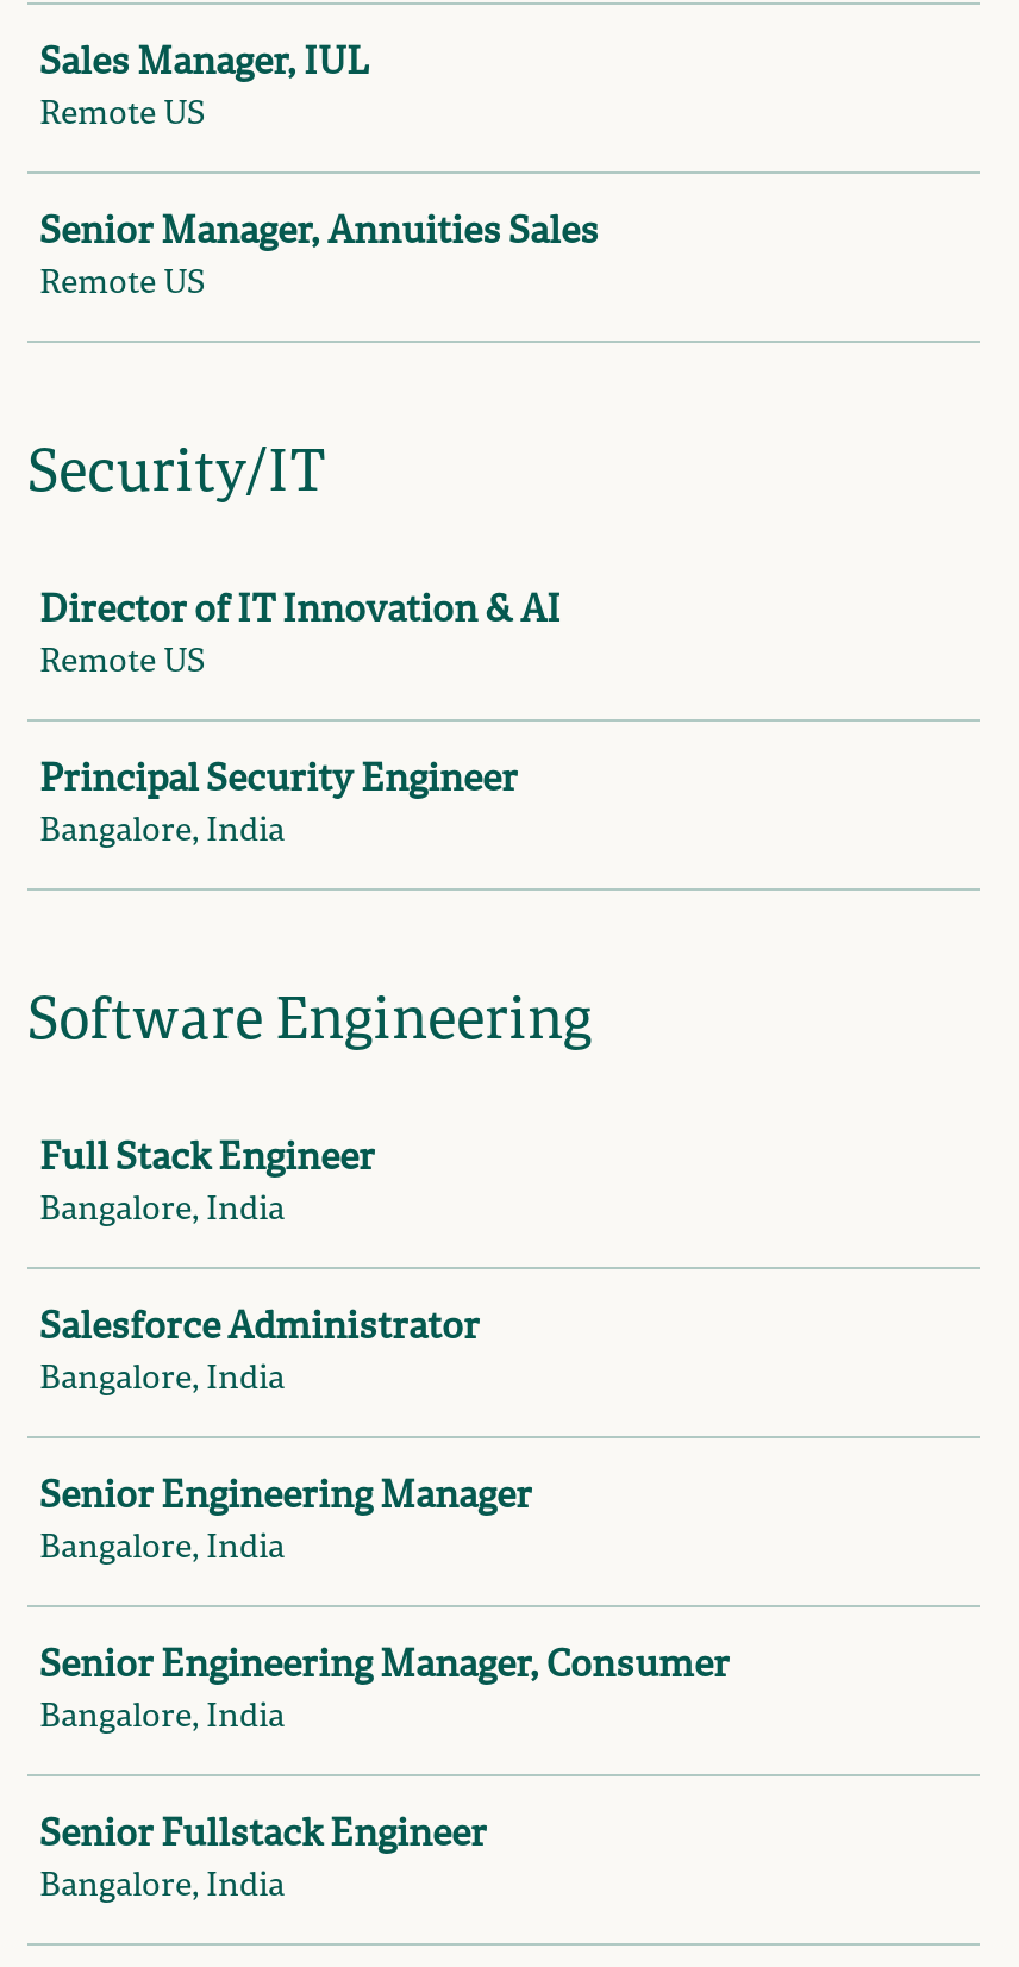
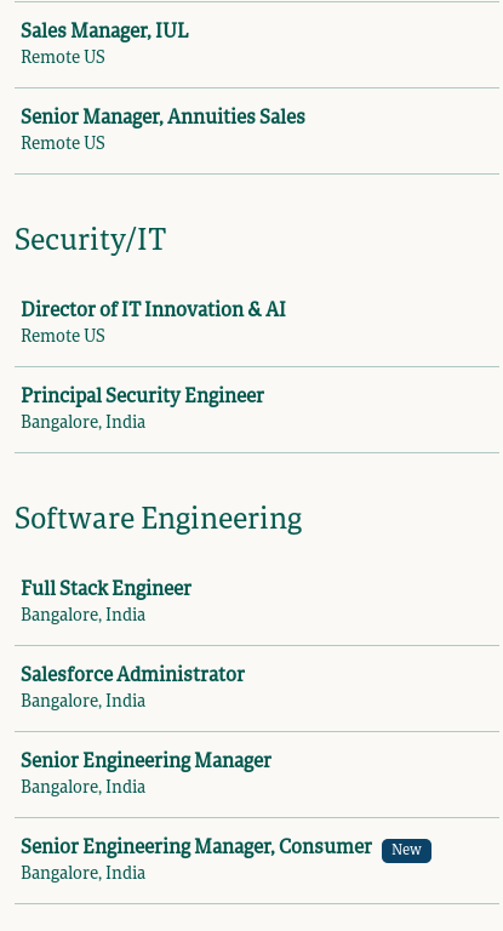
[39,1698,487,1860] Bangalore, India | Senior Fullstack Engineer -> [391,841,422,859] New

